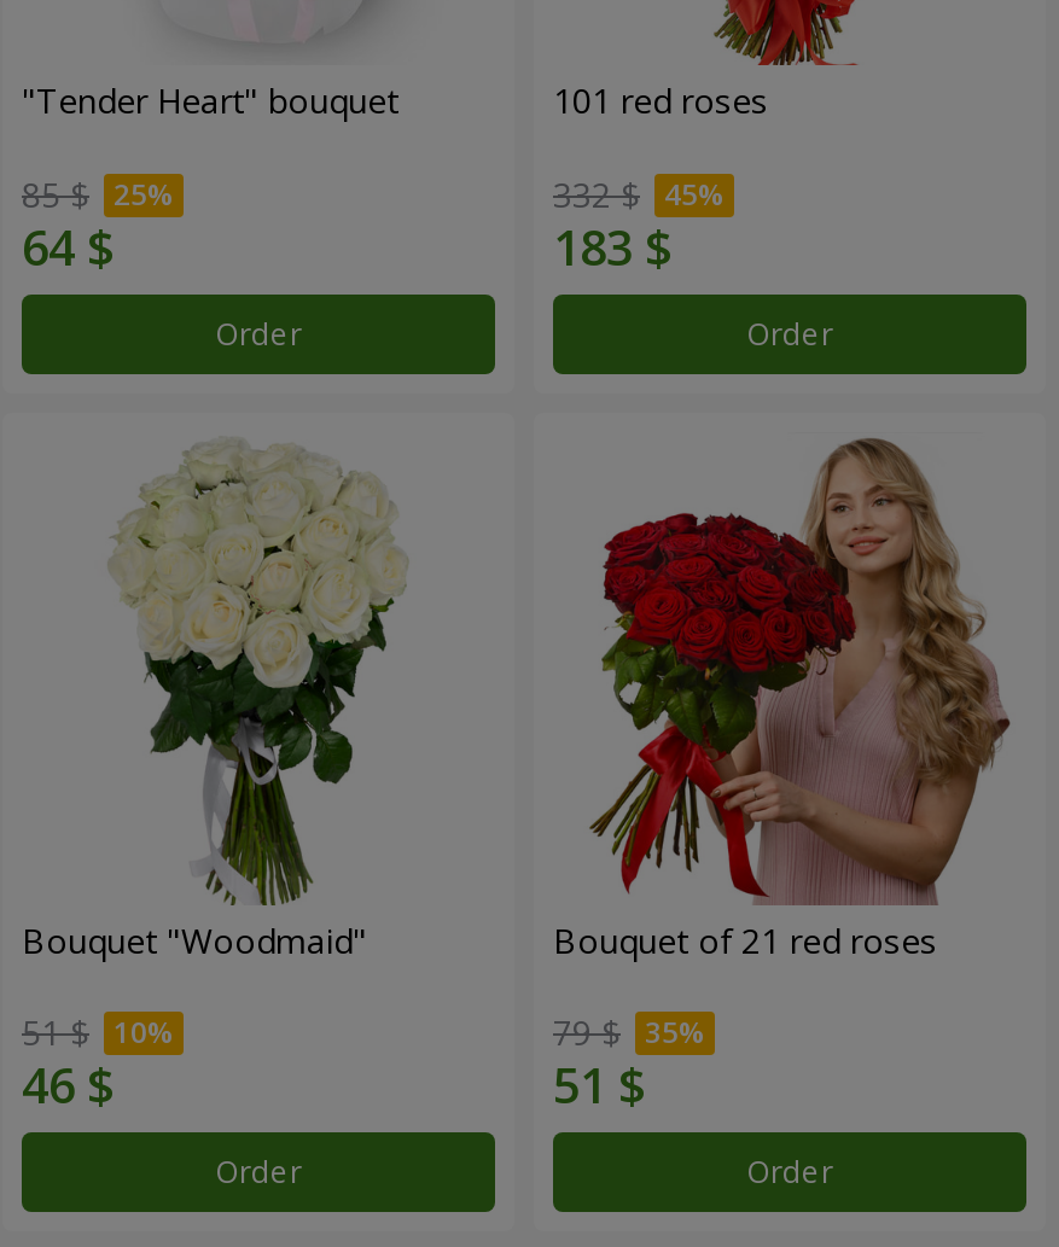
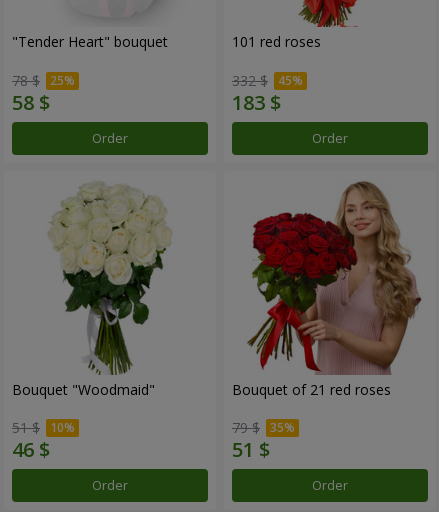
[22,171,89,217] 85 $ -> [12,71,40,90] 78 $

